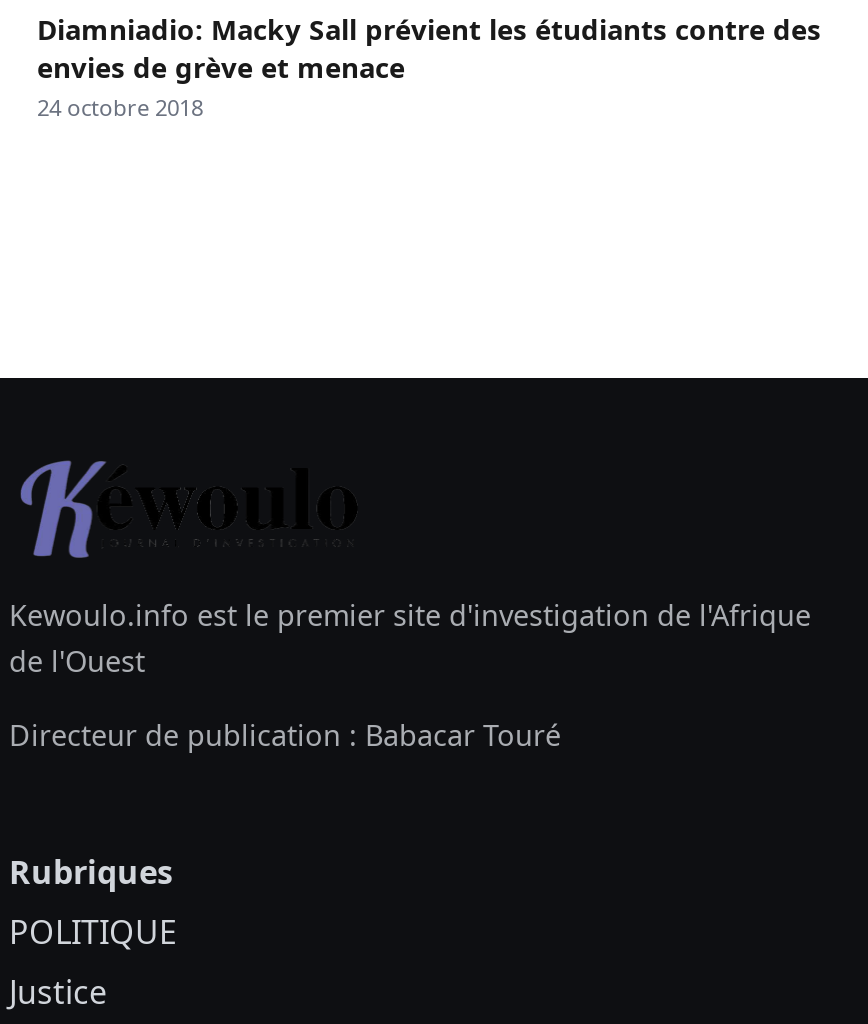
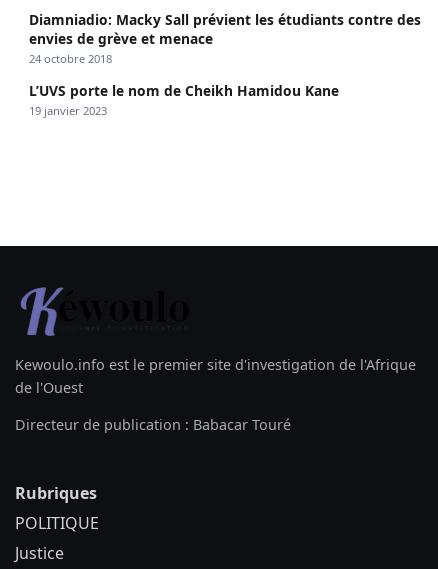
none -> [29,81,339,118] L’UVS porte le nom de Cheikh Hamidou Kane | 19 janvier 2023

